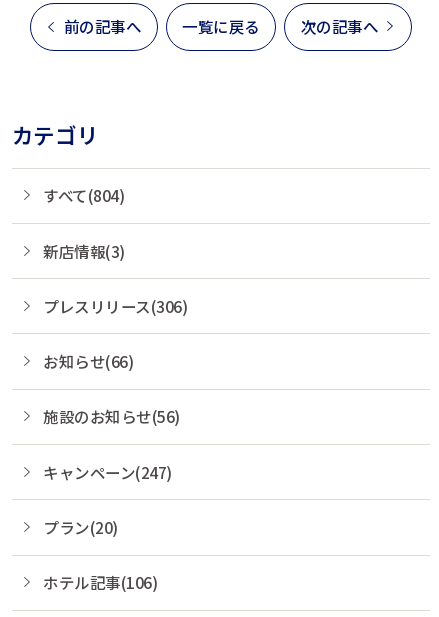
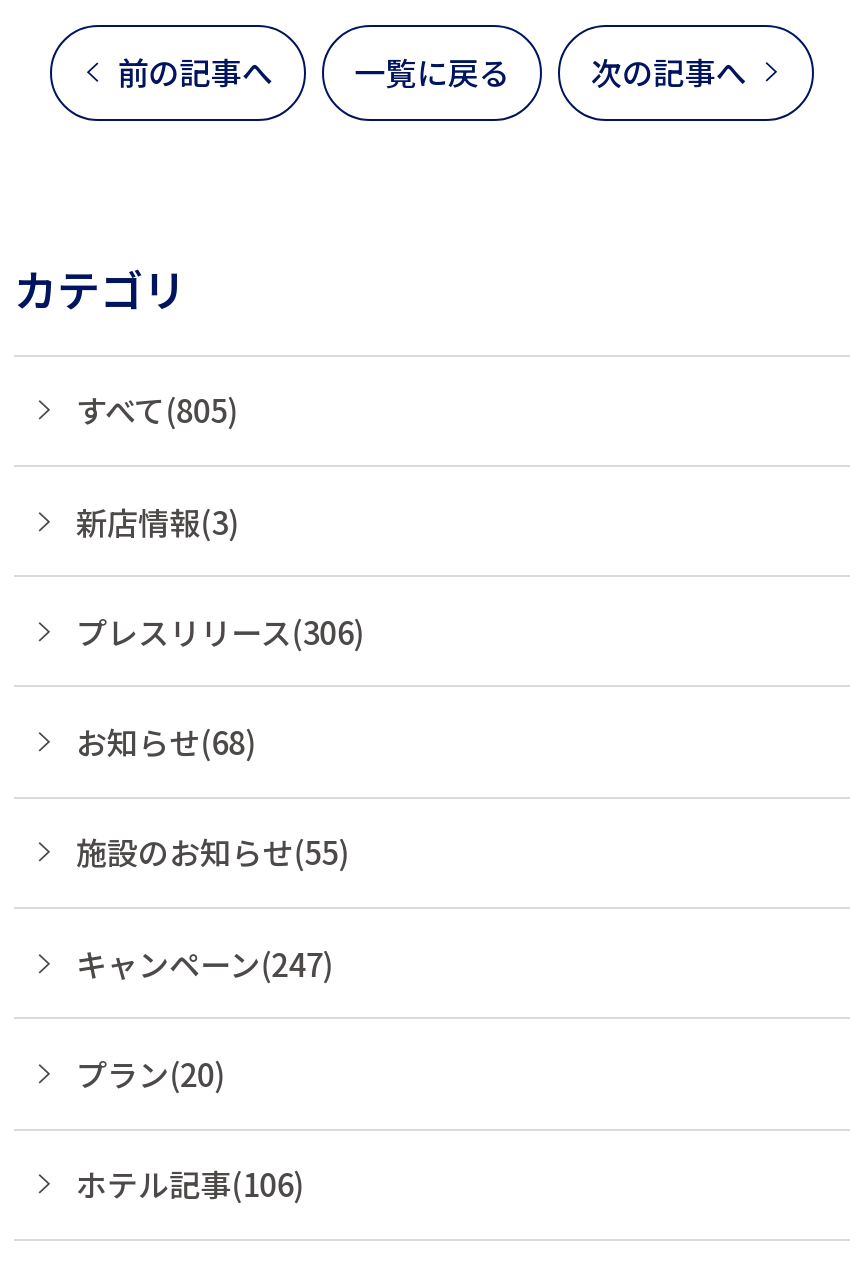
[43,184,124,206] すべて(804) -> [76,387,239,431] すべて(805)
[43,350,133,372] お知らせ(66) -> [76,719,257,763] お知らせ(68)
[43,405,180,427] 施設のお知らせ(56) -> [76,830,350,874] 施設のお知らせ(55)

